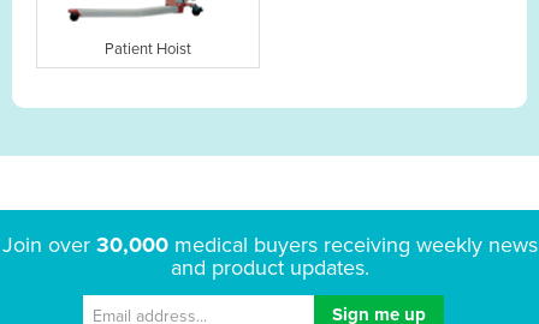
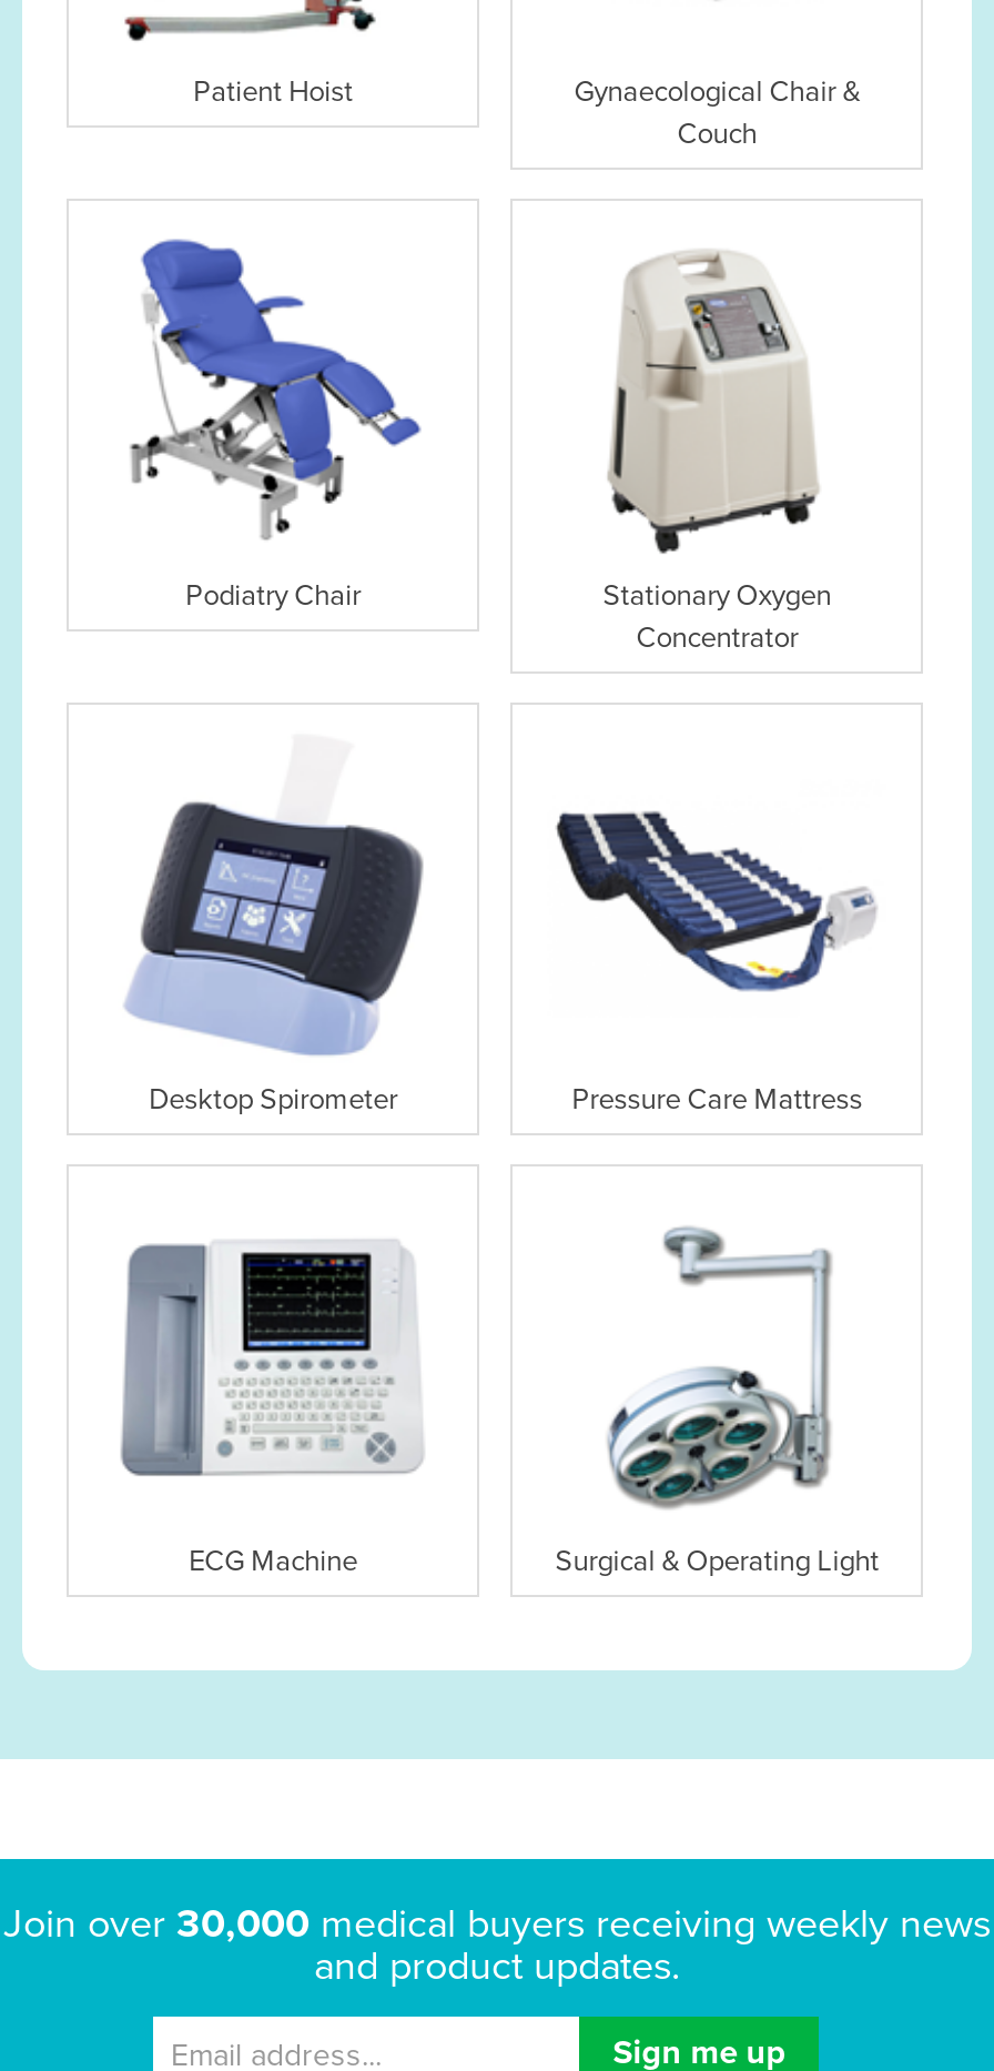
none -> [120,1241,424,1512] [image]
none -> [124,801,862,1117] [image] | Desktop Spirometer | Pressure Care Mattress
none -> [129,202,831,655] [image] | Podiatry Chair | Stationary Oxygen | Concentrator
none -> [189,1225,879,1579] [image] | ECG Machine | Surgical & Operating Light
none -> [555,810,876,992] [image]
none -> [574,73,860,150] Gynaecological Chair & | Couch
none -> [608,251,819,555] [image]

